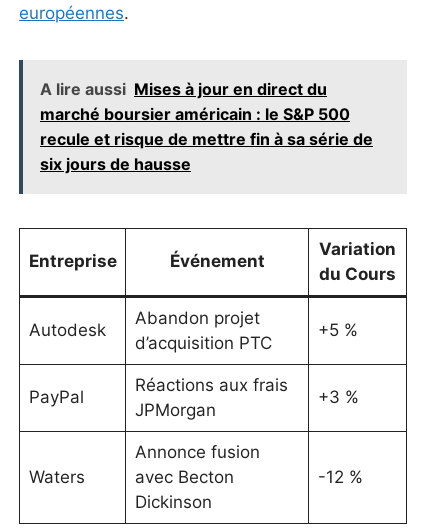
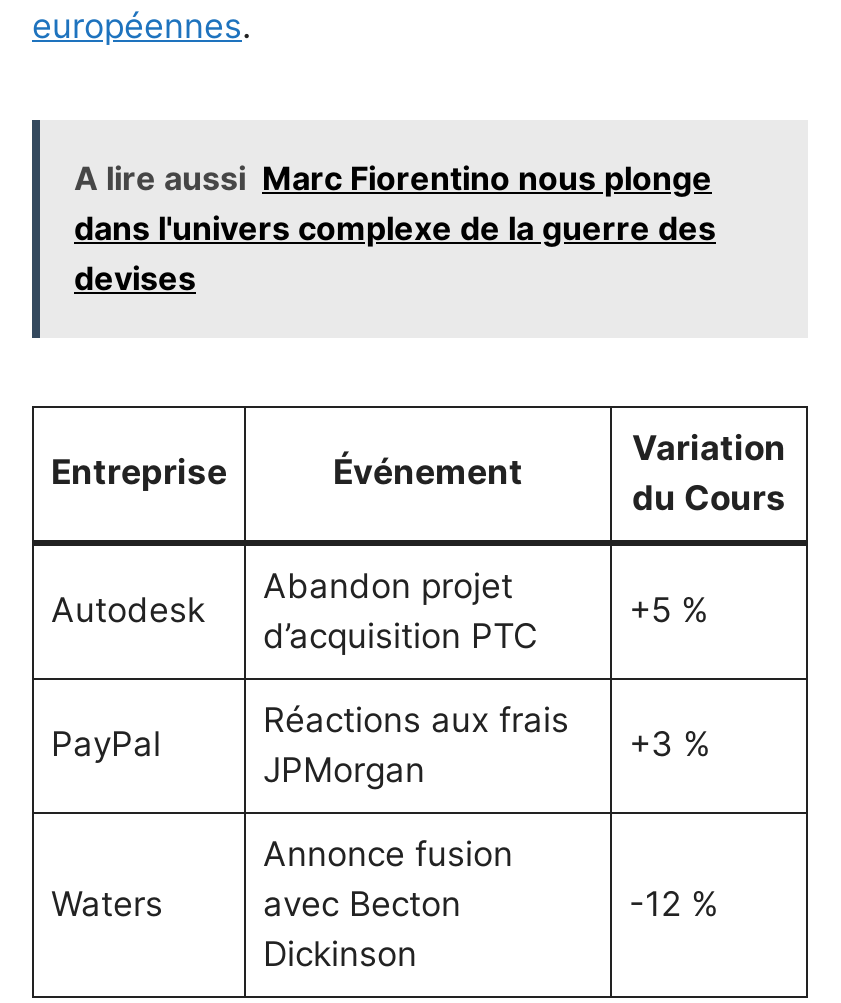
[40,79,373,174] A lire aussi Mises à jour en direct du | marché boursier américain : le S&P 500 | recule et risque de mettre fin à sa série de | six jours de hausse -> [74,158,716,298] A lire aussi Marc Fiorentino nous plonge | dans l'univers complexe de la guerre des | devises

